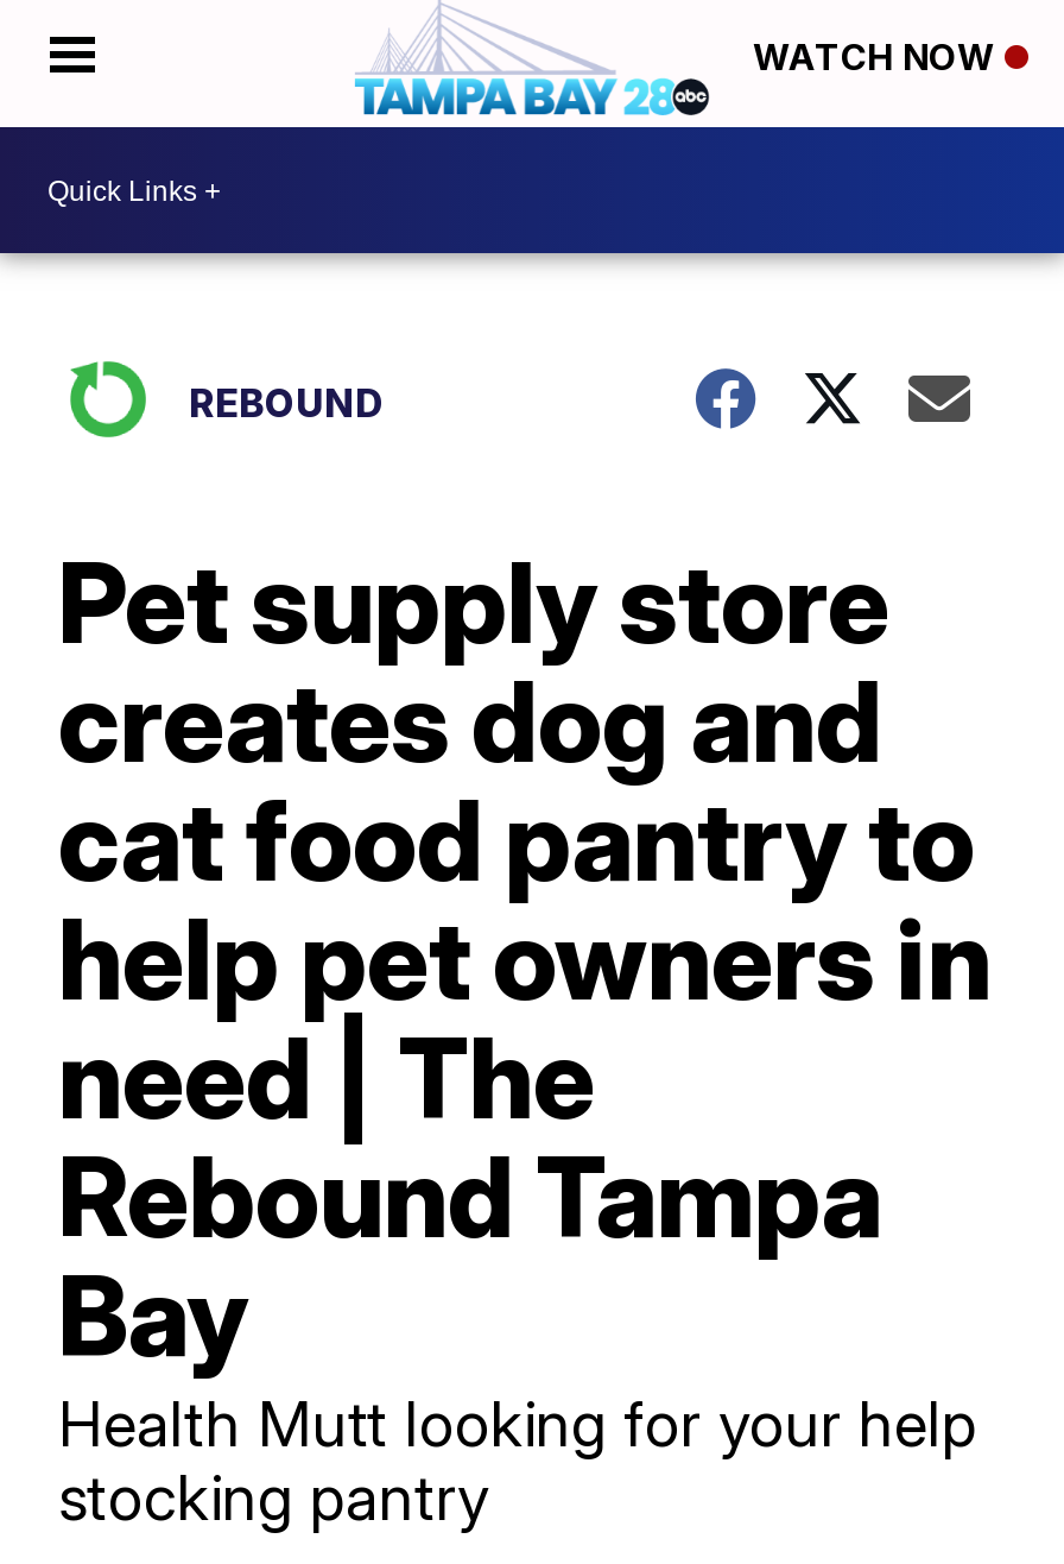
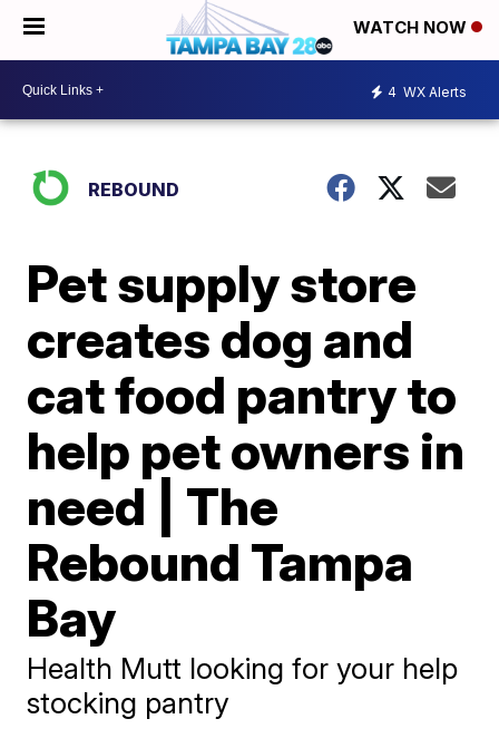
none -> [388,83,467,100] 4 WX Alerts

